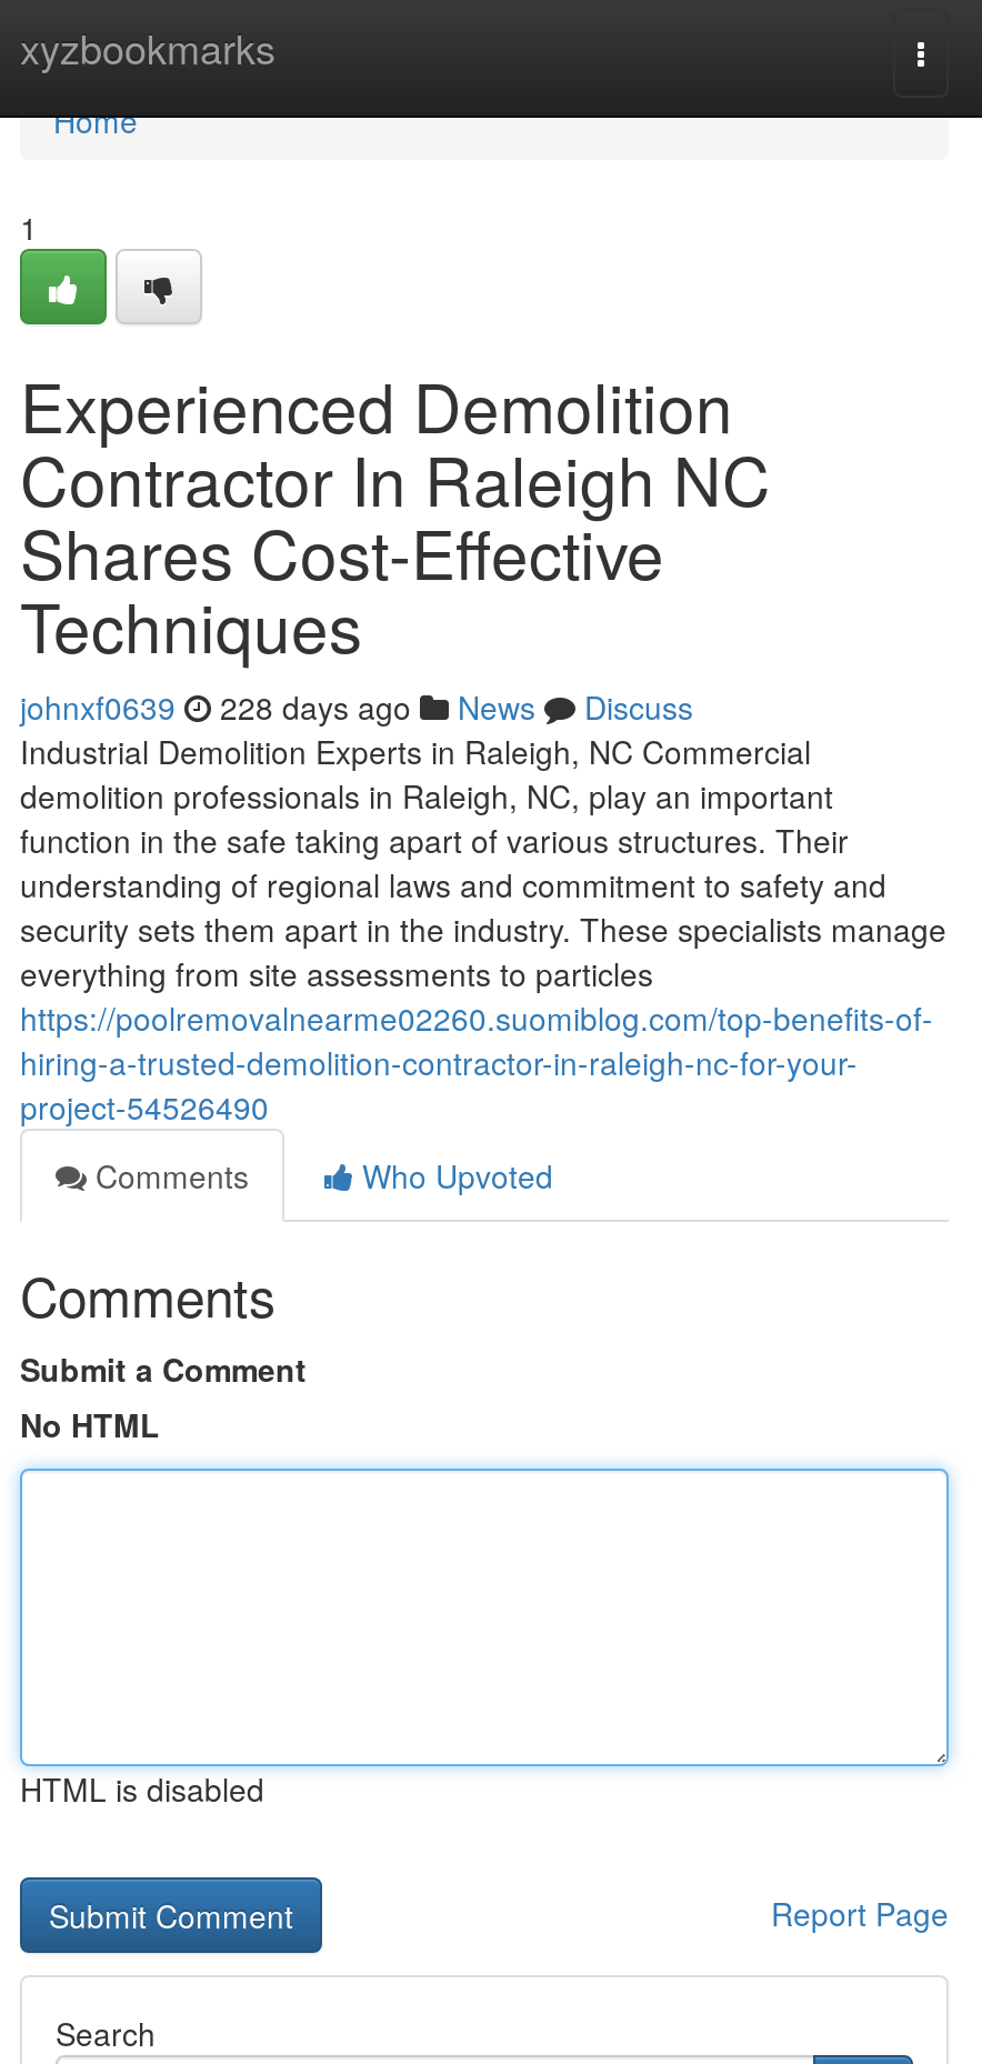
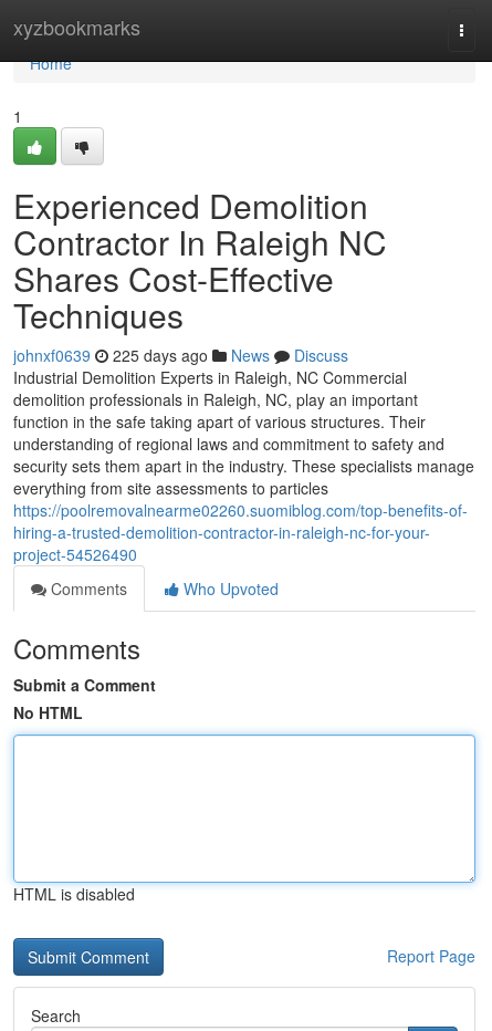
[20,684,693,729] johnxf0639 228 days ago News Discuss -> [13,344,348,366] johnxf0639 225 days ago News Discuss

